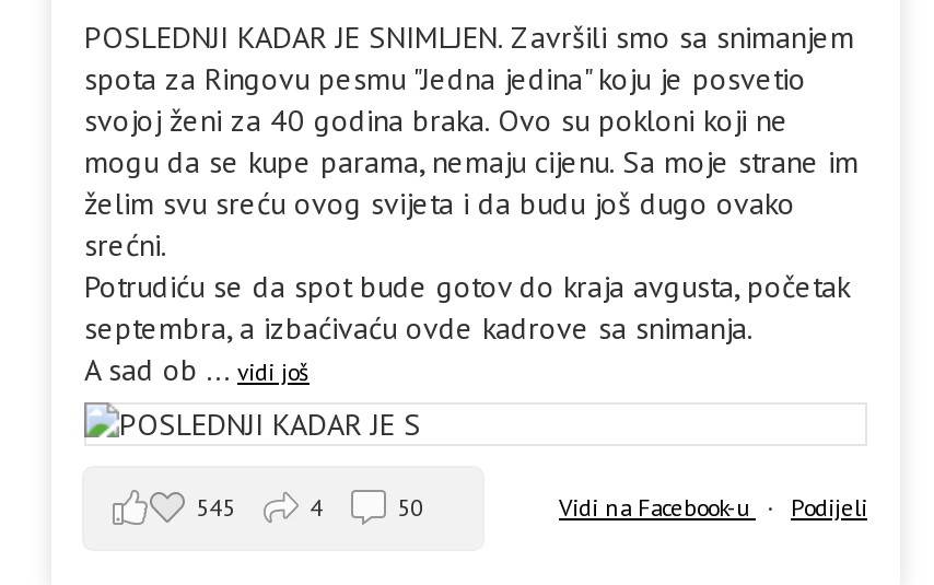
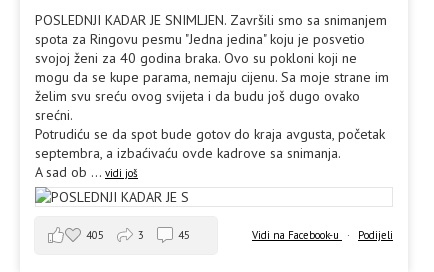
[196,493,235,523] 545 -> [86,228,104,242] 405
[310,493,323,523] 4 -> [138,228,144,242] 3
[397,493,423,523] 50 -> [178,228,190,242] 45

